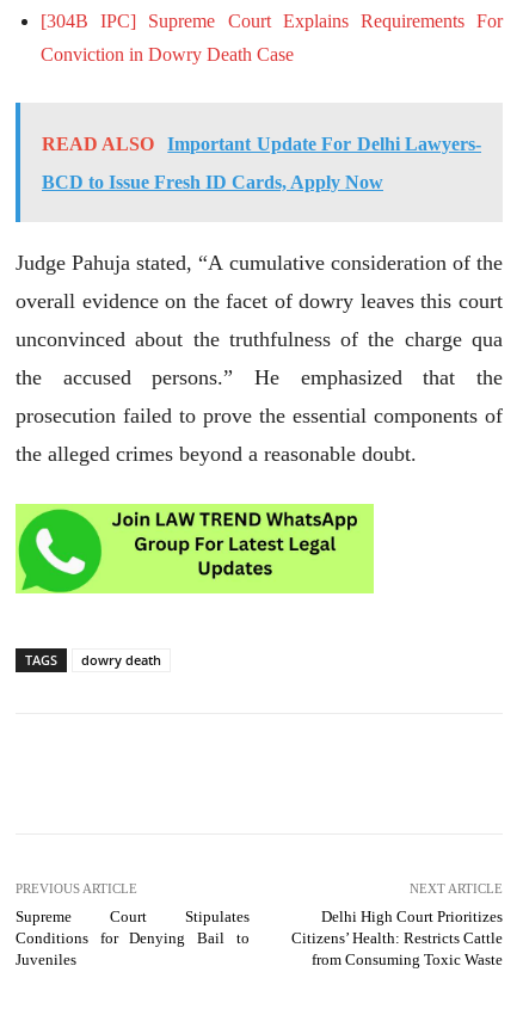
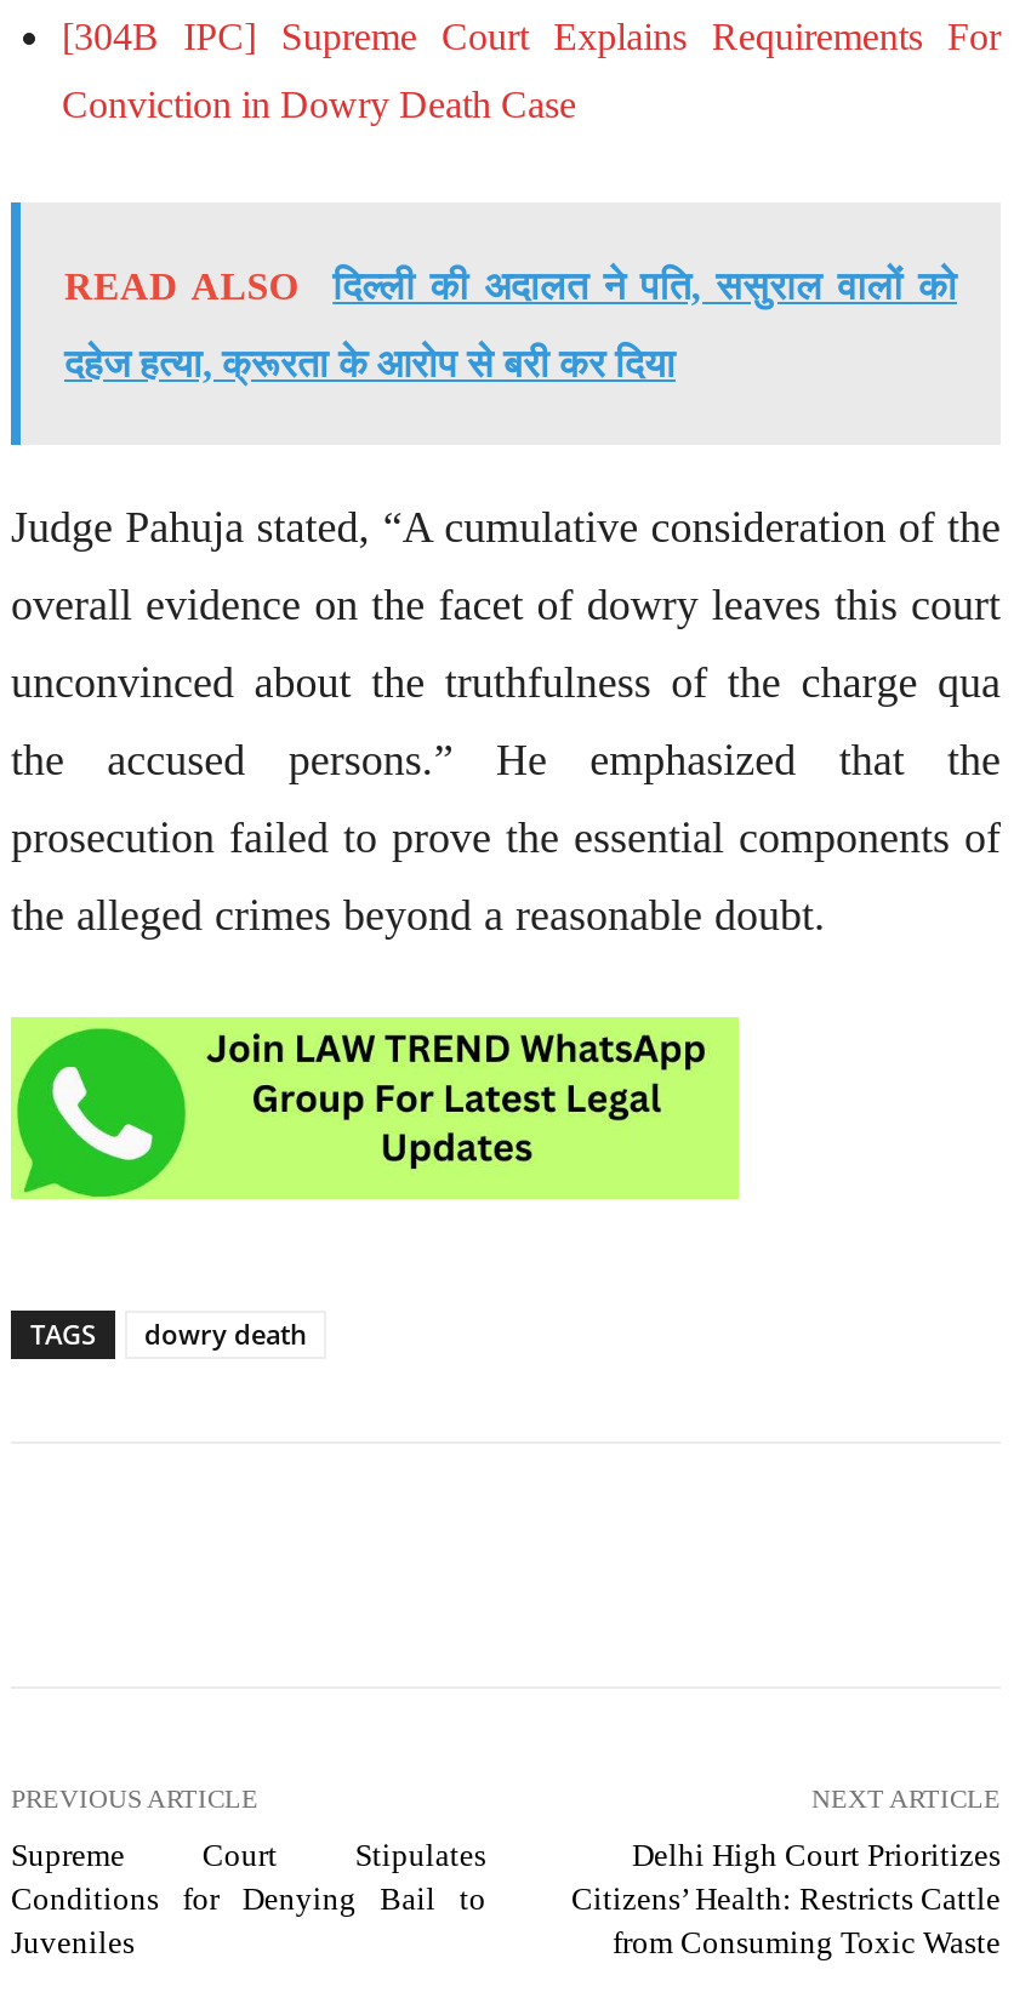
[168,133,481,154] Important Update For Delhi Lawyers- -> [333,266,957,307] दिल्ली की अदालत ने पति, ससुराल वालों को
[42,172,383,192] BCD to Issue Fresh ID Cards, Apply Now -> [64,344,676,385] दहेज हत्या, क्रूरता के आरोप से बरी कर दिया

